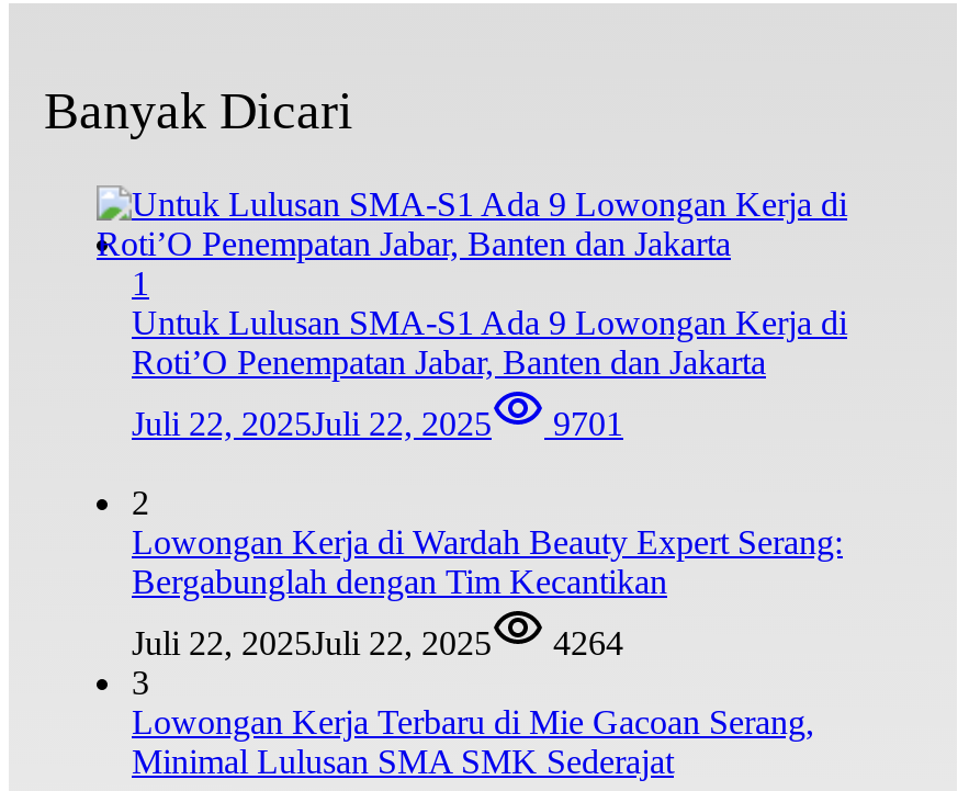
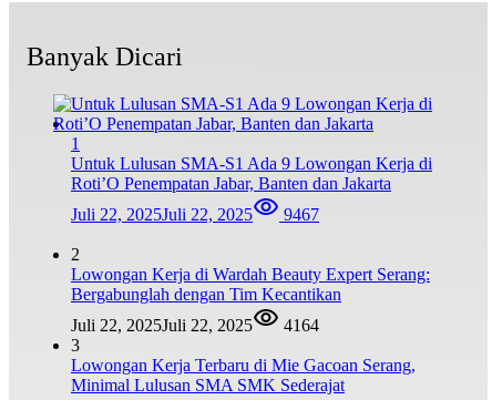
[132,404,623,441] Juli 22, 2025Juli 22, 2025 9701 -> [71,205,319,223] Juli 22, 2025Juli 22, 2025 9467
[132,624,623,661] Juli 22, 2025Juli 22, 2025 4264 -> [71,315,319,334] Juli 22, 2025Juli 22, 2025 4164

